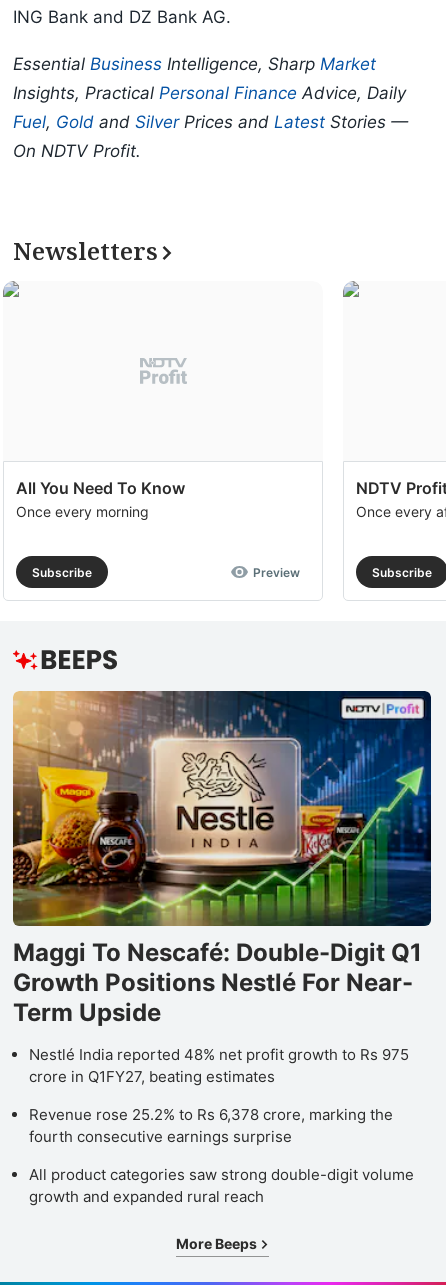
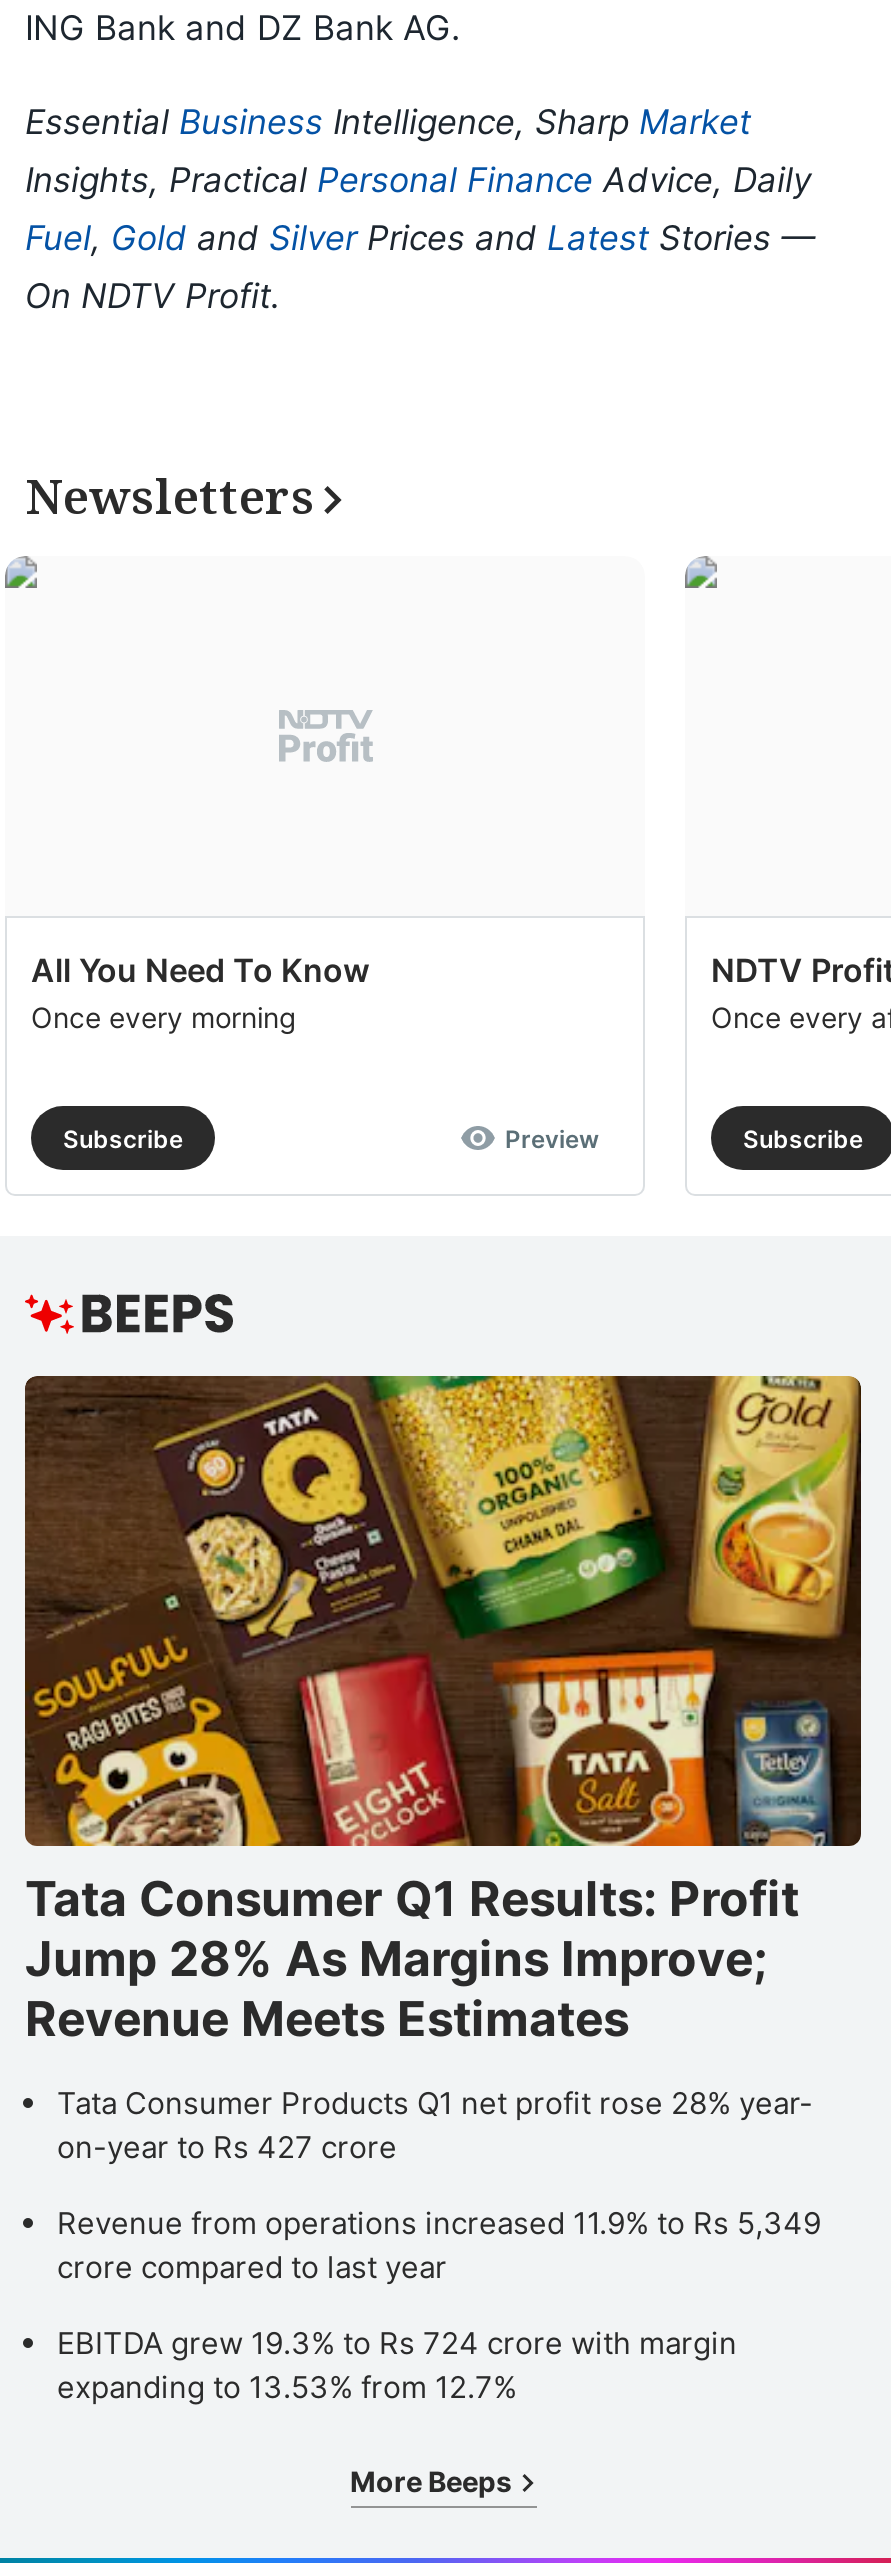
[12,690,432,1027] [image] | Maggi To Nescafé: Double-Digit Q1 | Growth Positions Nestlé For Near- | Term Upside -> [23,1374,863,2048] [image] | Tata Consumer Q1 Results: Profit | Jump 28% As Margins Improve; | Revenue Meets Estimates
[29,1045,409,1086] Nestlé India reported 48% net profit growth to Rs 975 | crore in Q1FY27, beating estimates -> [57,2084,813,2166] Tata Consumer Products Q1 net profit rose 28% year- | on-year to Rs 427 crore
[29,1105,393,1146] Revenue rose 25.2% to Rs 6,378 crore, marking the | fourth consecutive earnings surprise -> [57,2204,821,2286] Revenue from operations increased 11.9% to Rs 5,349 | crore compared to last year
[29,1165,414,1206] All product categories saw strong double-digit volume | growth and expanded rural reach -> [57,2324,737,2406] EBITDA grew 19.3% to Rs 724 crore with margin | expanding to 13.53% from 12.7%

